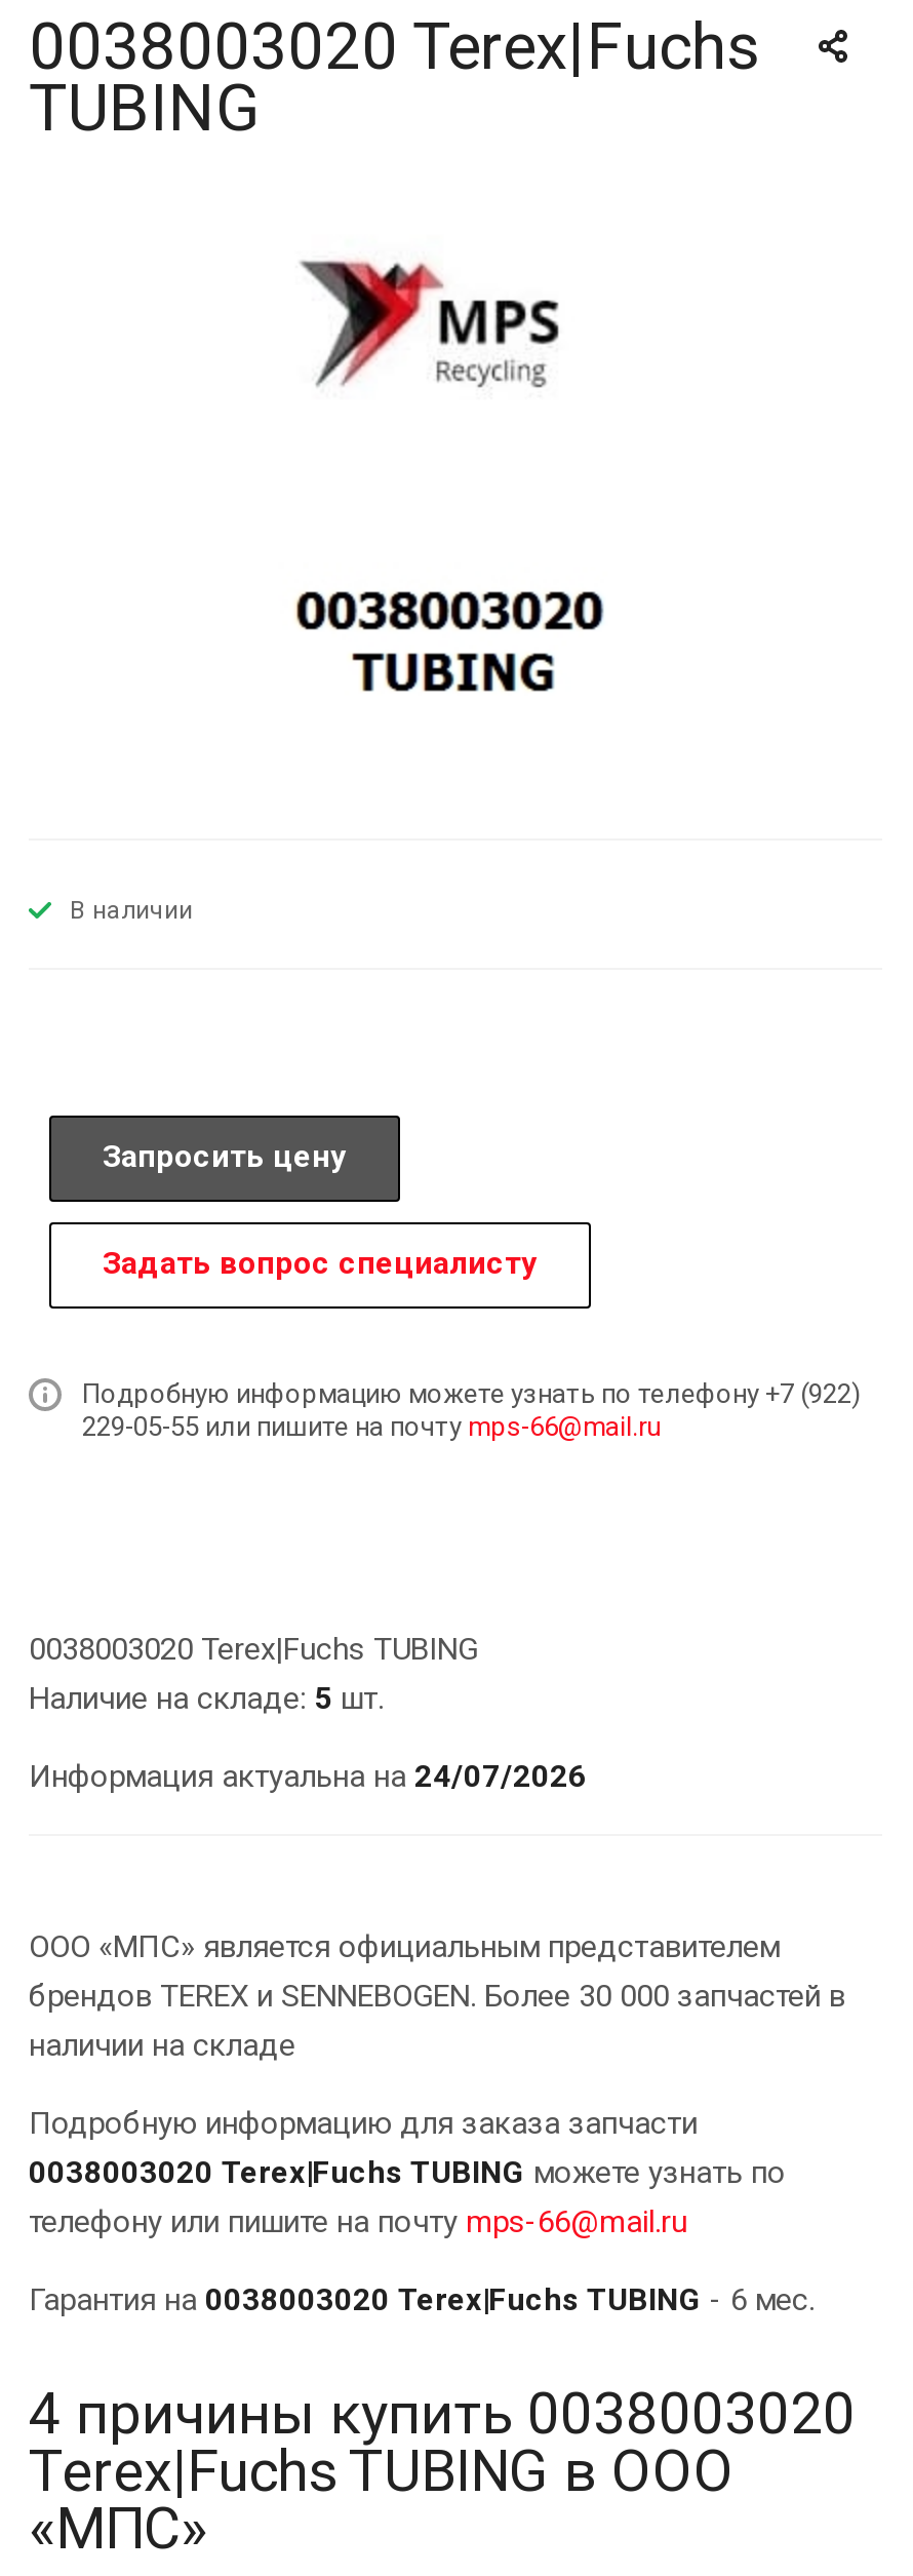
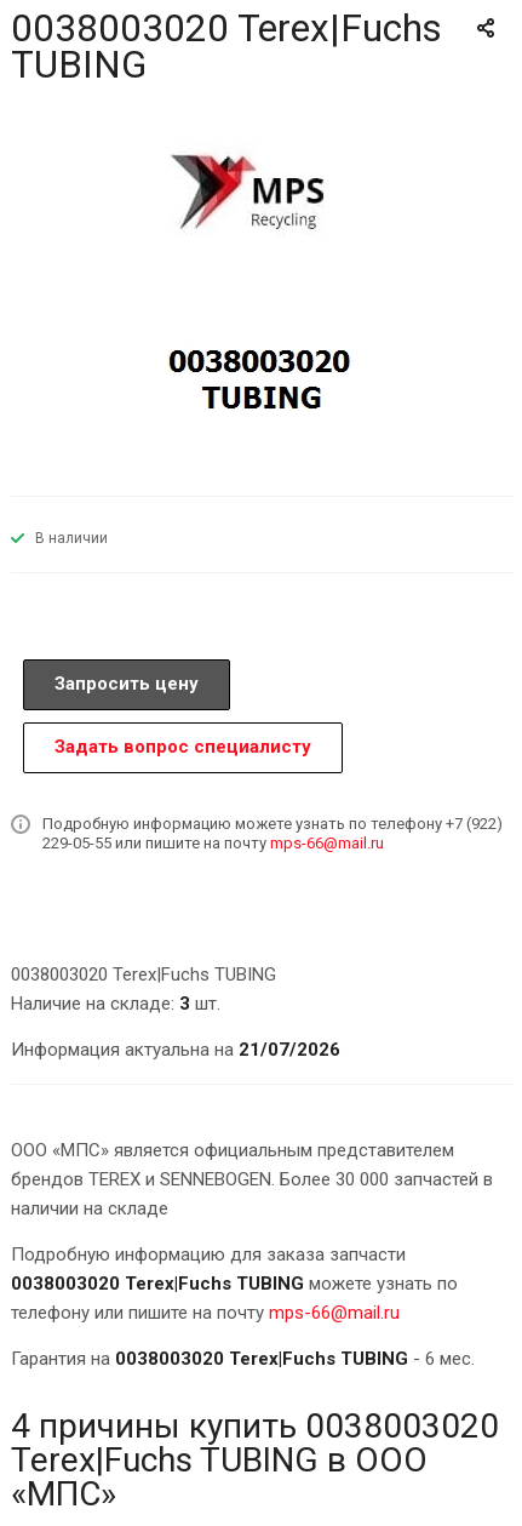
[29,1680,384,1717] Наличие на складе: 5 шт. -> [11,992,220,1014] Наличие на складе: 3 шт.
[29,1758,587,1795] Информация актуальна на 24/07/2026 -> [11,1039,340,1060] Информация актуальна на 21/07/2026

